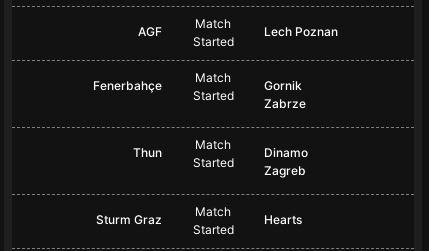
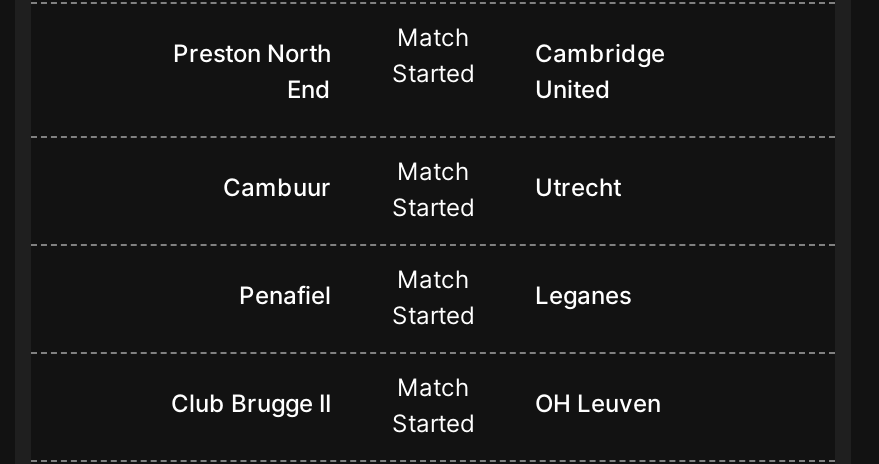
[138,24,162,39] AGF -> [173,38,331,104] Preston North | End
[264,24,338,39] Lech Poznan -> [535,38,665,104] Cambridge | United
[93,78,162,93] Fenerbahçe -> [223,172,331,202] Cambuur
[264,78,306,111] Gornik | Zabrze -> [535,172,621,202] Utrecht
[133,145,162,160] Thun -> [239,280,331,310] Penafiel
[264,145,308,178] Dinamo | Zagreb -> [535,280,631,310] Leganes
[96,212,162,227] Sturm Graz -> [171,388,331,418] Club Brugge II
[264,212,302,227] Hearts -> [535,388,661,418] OH Leuven

